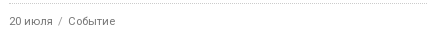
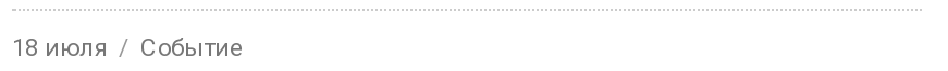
[9,15,115,28] 20 июля Событие -> [12,34,243,62] 18 июля Событие

